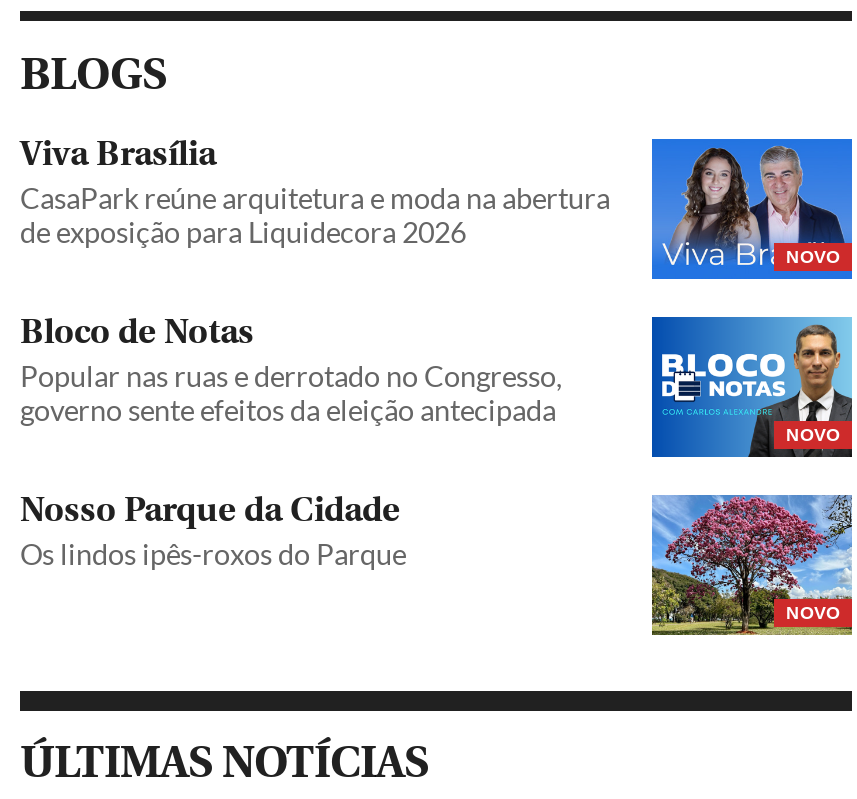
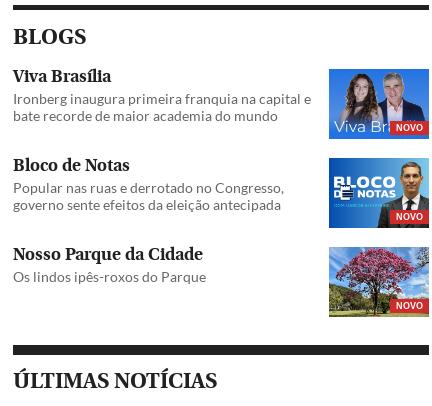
[20,180,610,248] CasaPark reúne arquitetura e moda na abertura | de exposição para Liquidecora 2026 -> [13,90,311,124] Ironberg inaugura primeira franquia na capital e | bate recorde de maior academia do mundo

